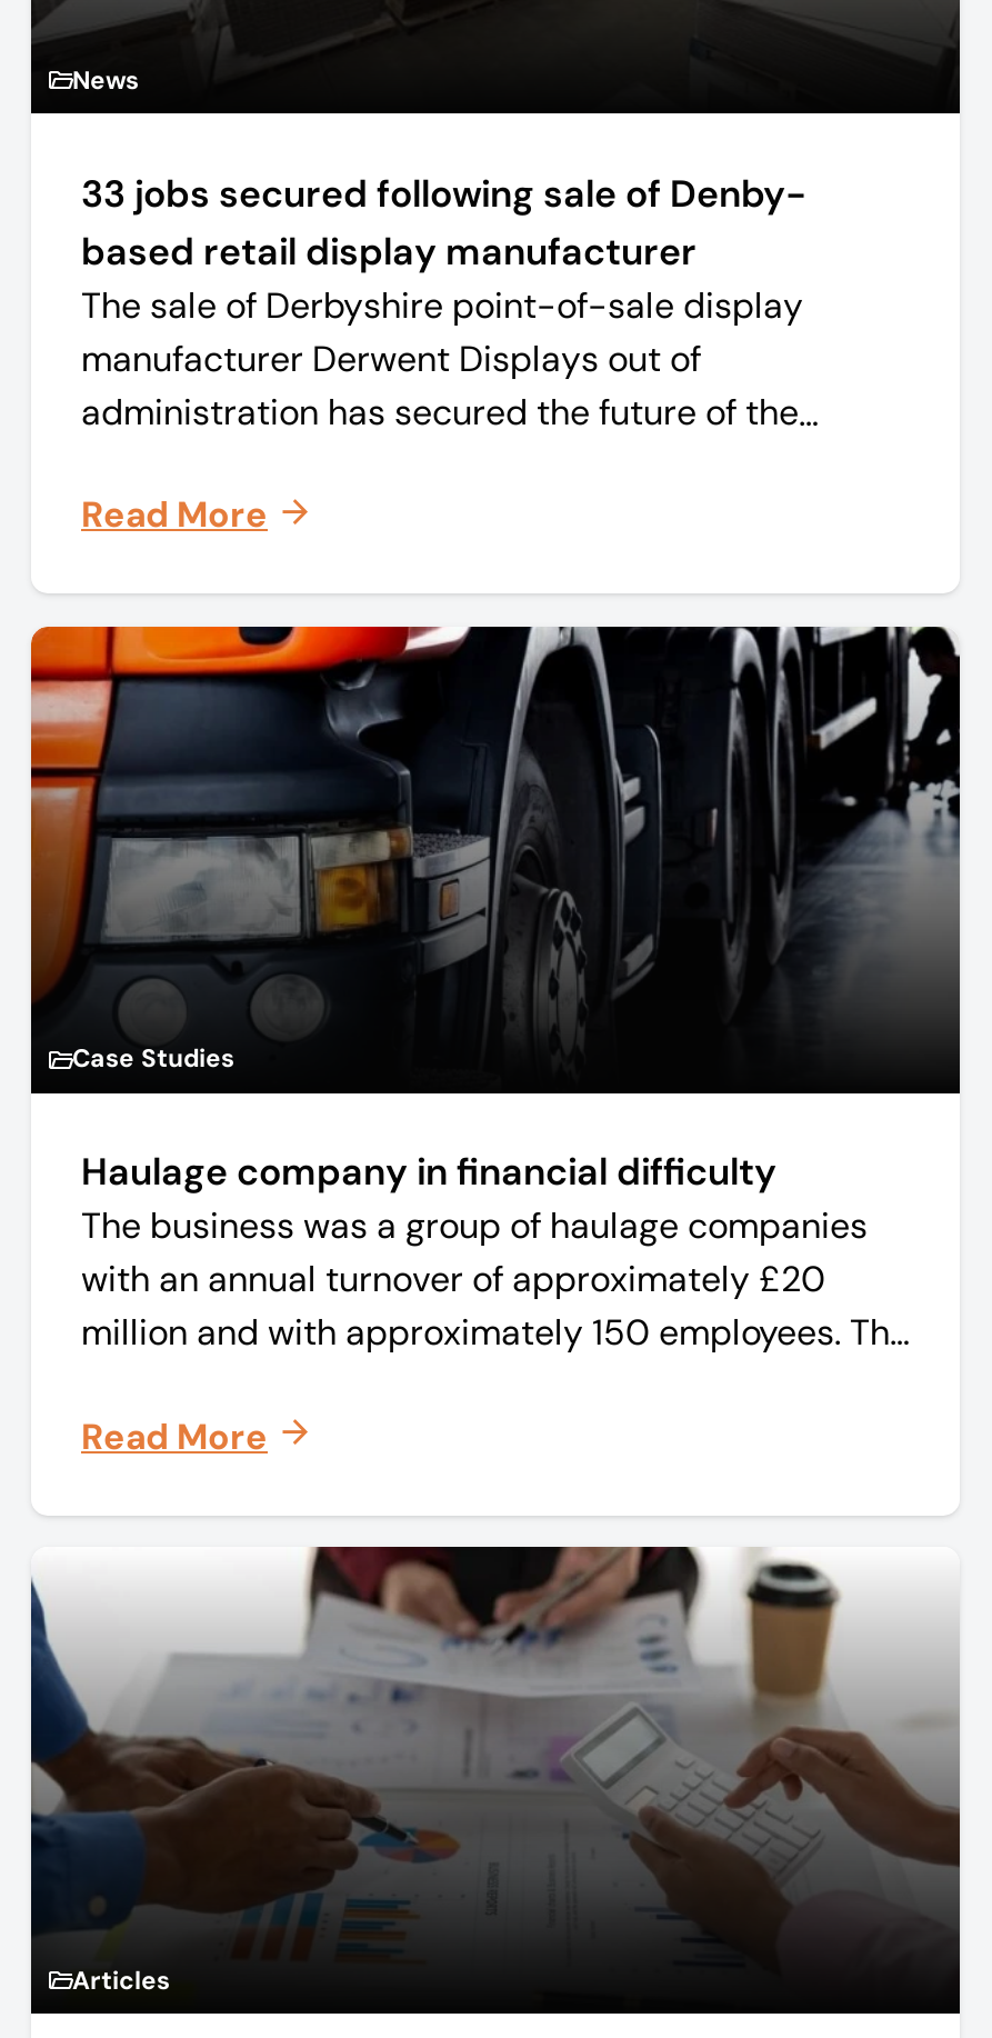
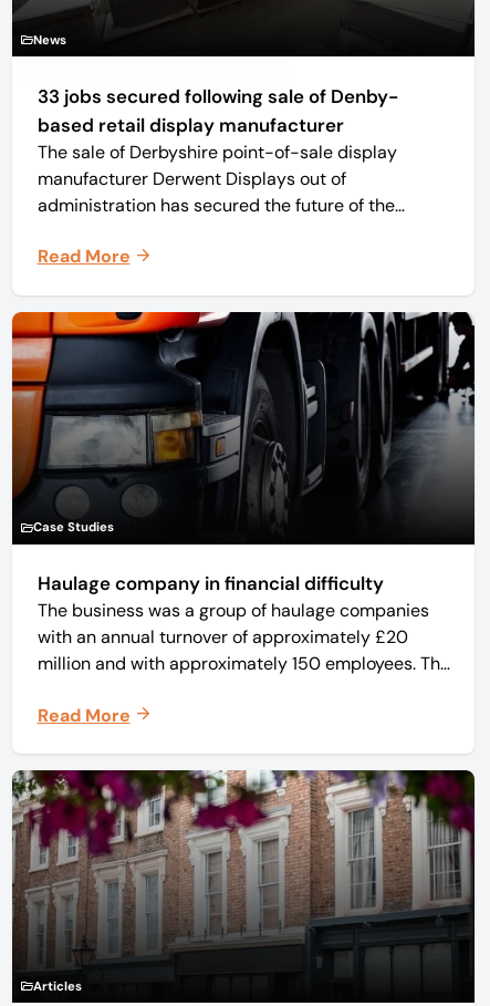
[29,1545,960,1942] [image] -> [11,769,476,966] [image]

